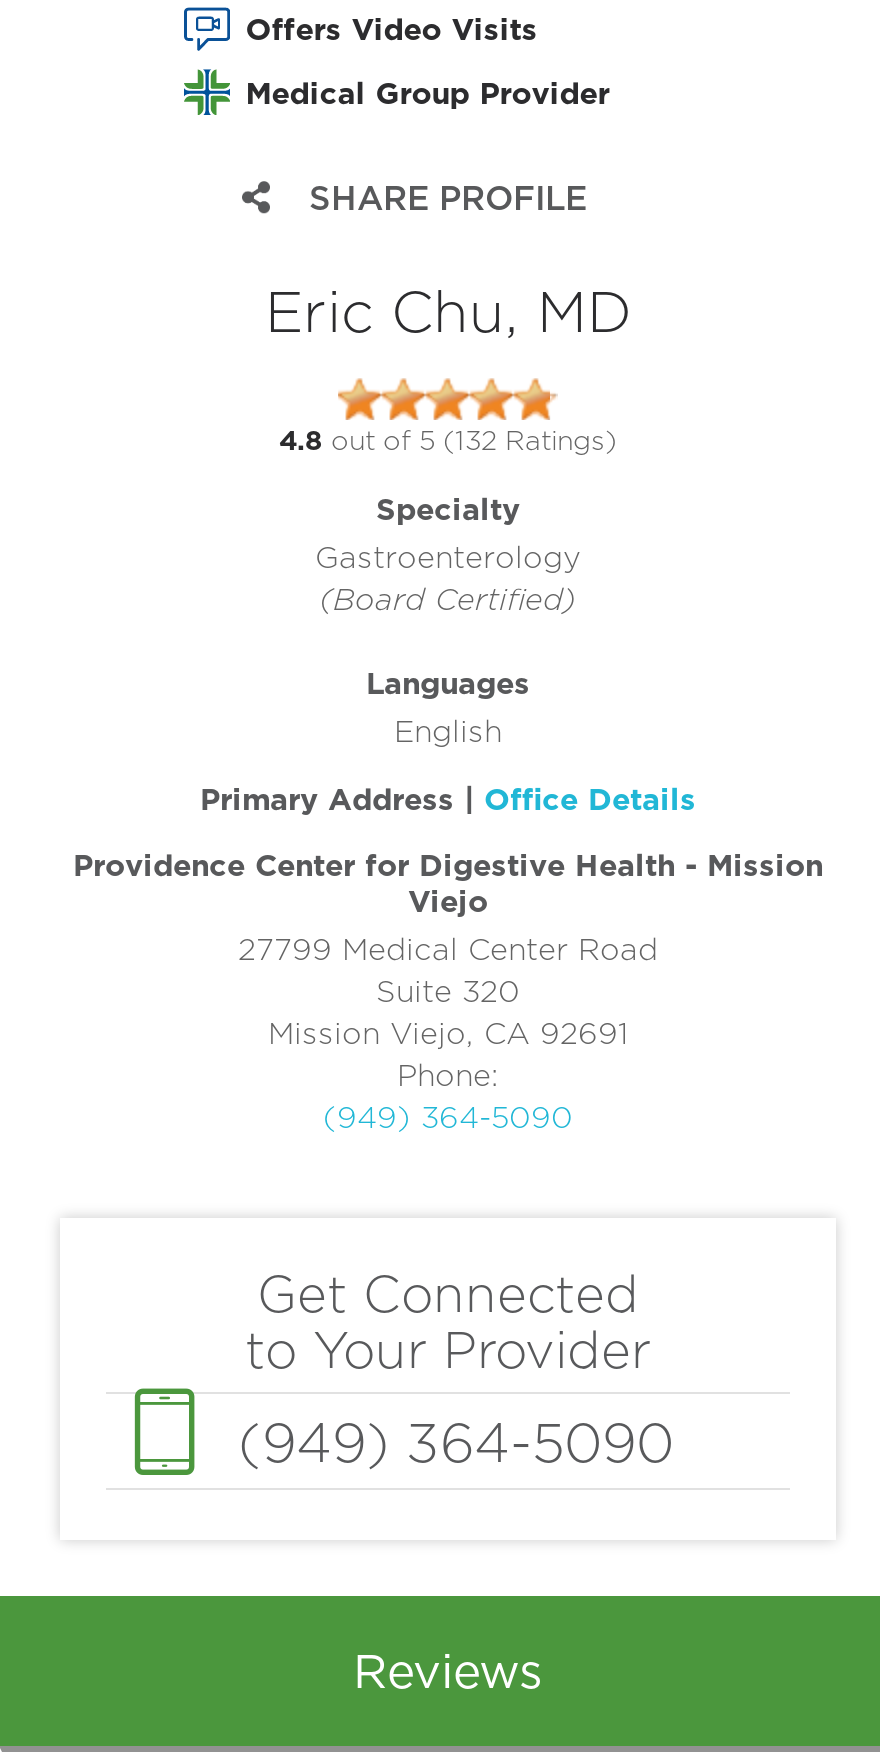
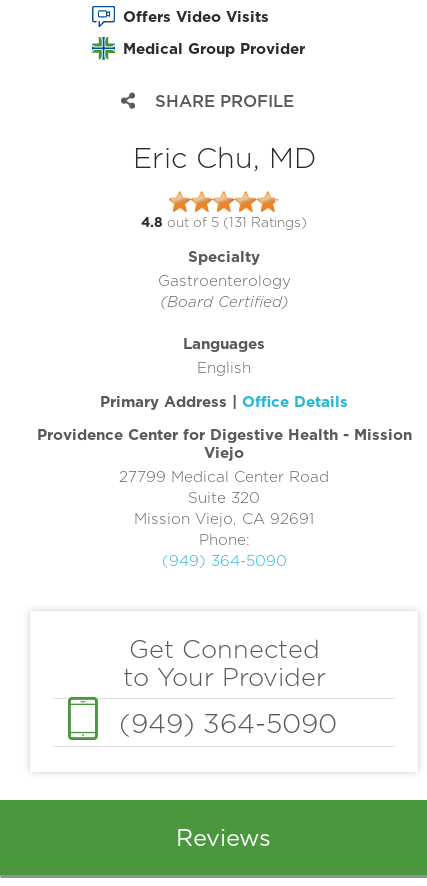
[279,424,617,456] 4.8 out of 5 (132 Ratings) -> [141,214,307,230] 4.8 out of 5 (131 Ratings)

